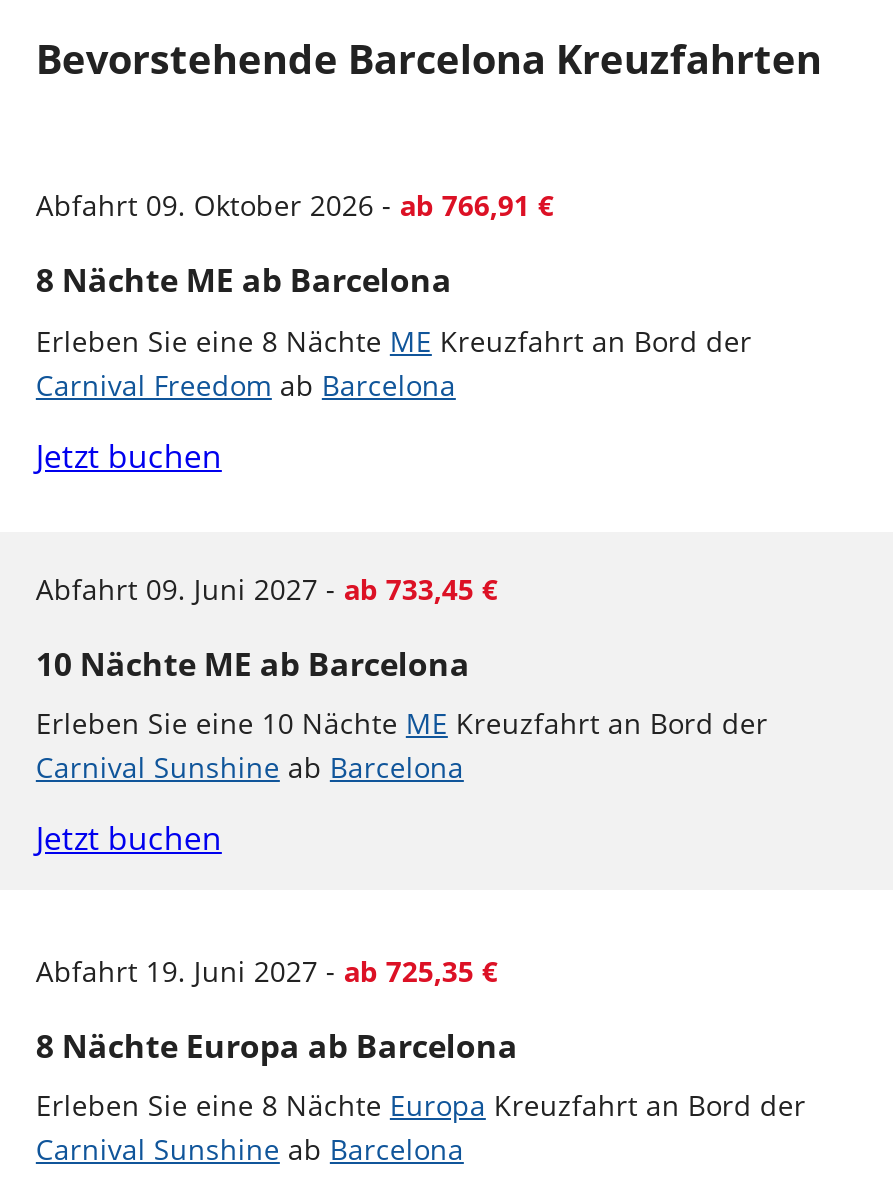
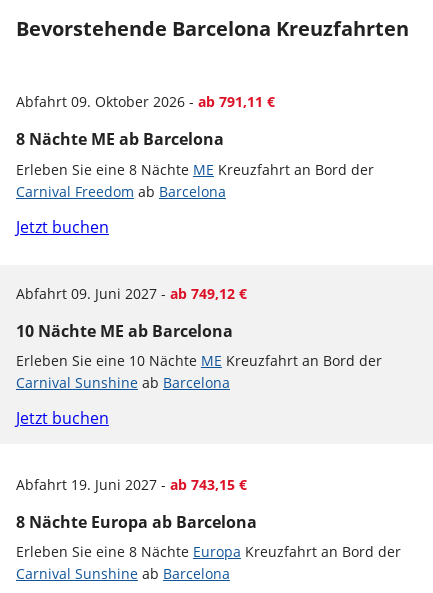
[36,186,554,224] Abfahrt 09. Oktober 2026 - ab 766,91 € -> [16,92,275,111] Abfahrt 09. Oktober 2026 - ab 791,11 €
[36,569,498,607] Abfahrt 09. Juni 2027 - ab 733,45 € -> [16,283,247,302] Abfahrt 09. Juni 2027 - ab 749,12 €
[36,952,498,990] Abfahrt 19. Juni 2027 - ab 725,35 € -> [16,475,247,494] Abfahrt 19. Juni 2027 - ab 743,15 €

